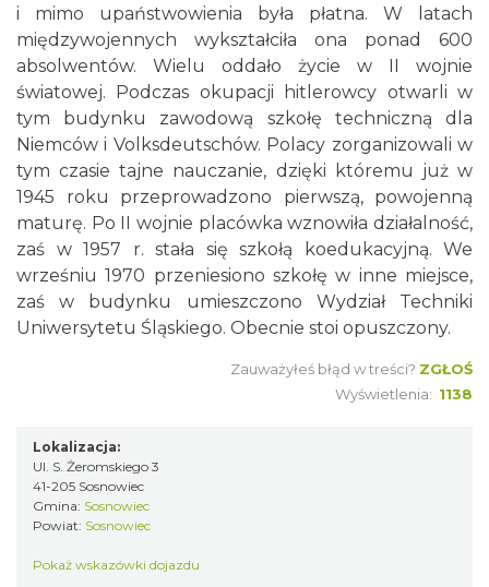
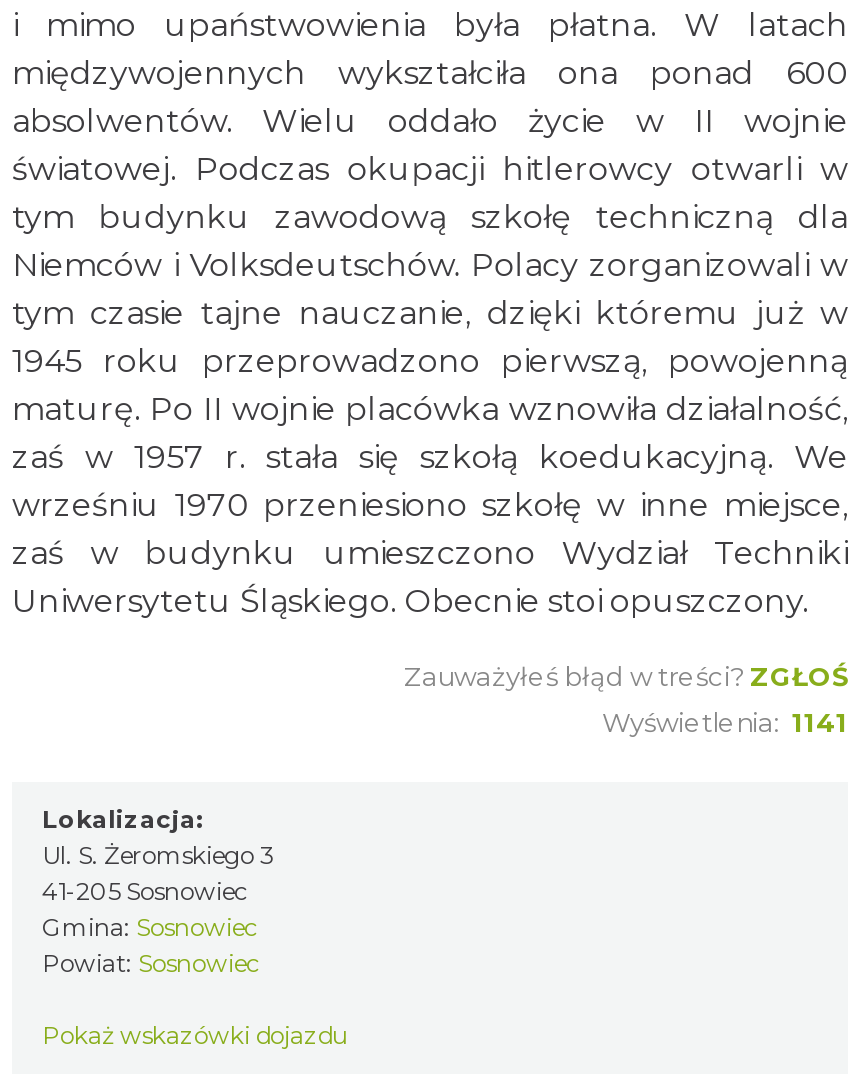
[335,385,473,403] Wyświetlenia: 1138 -> [602,706,848,738] Wyświetlenia: 1141

